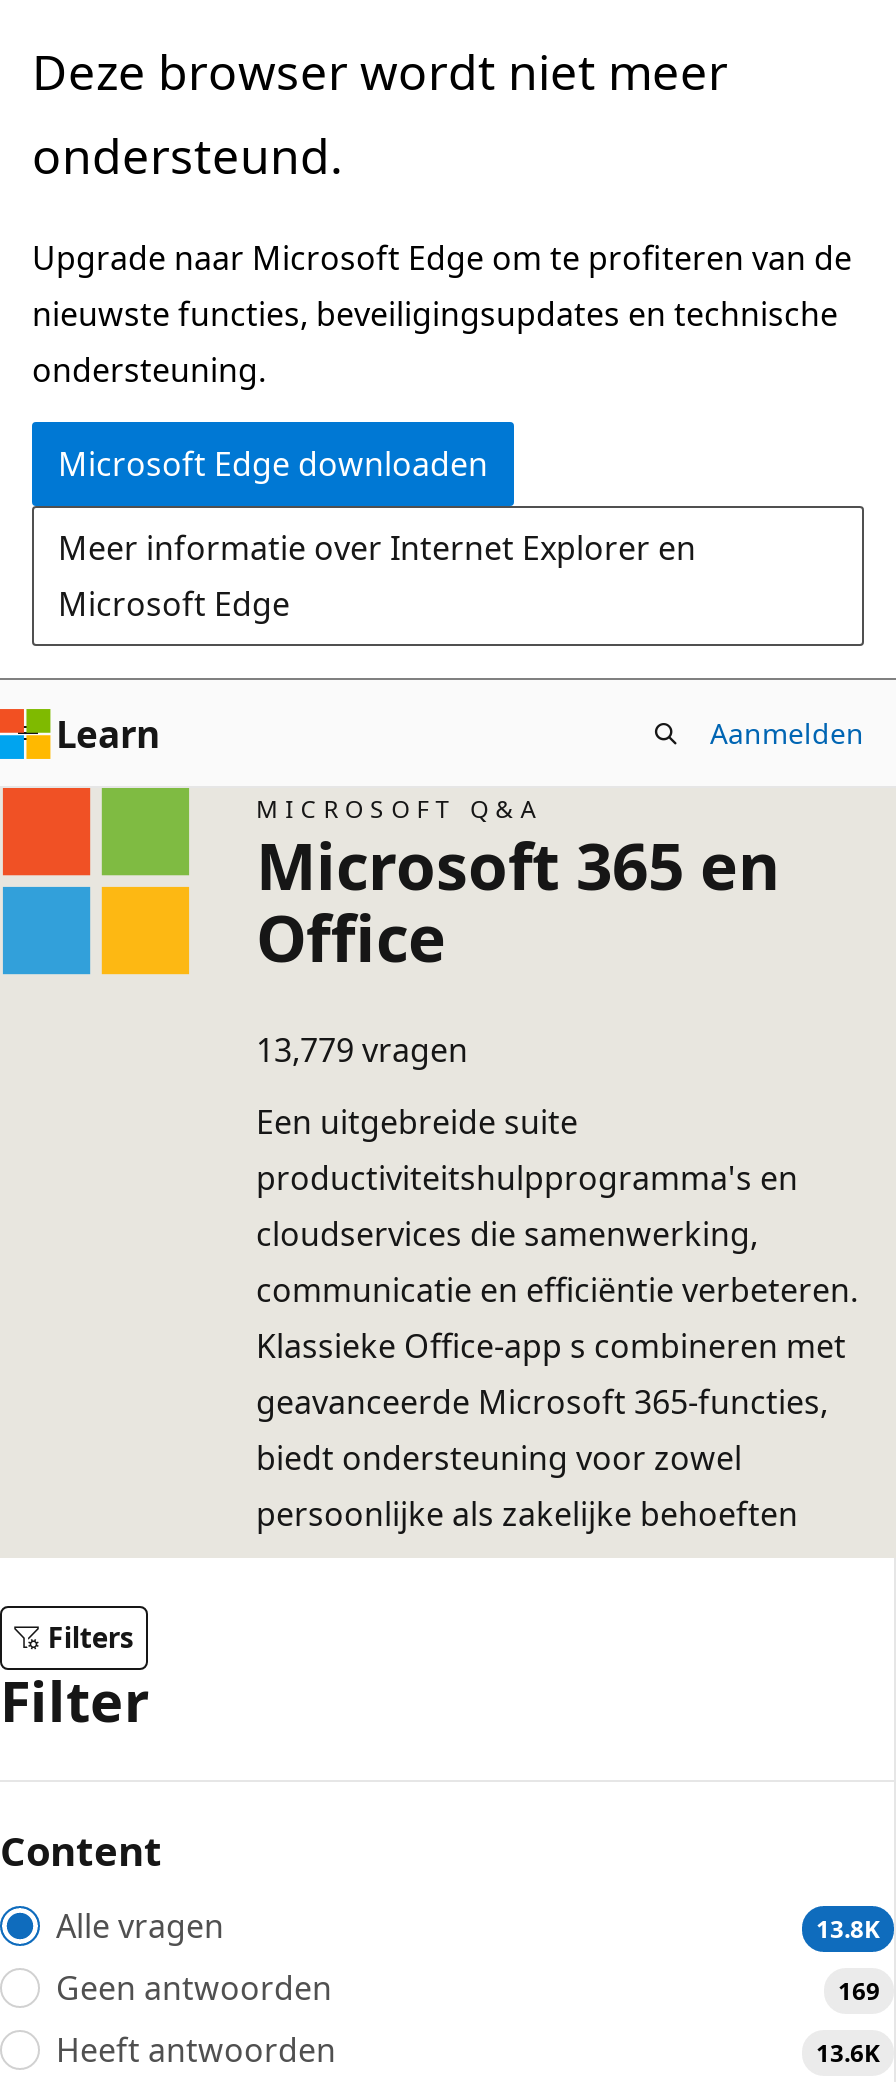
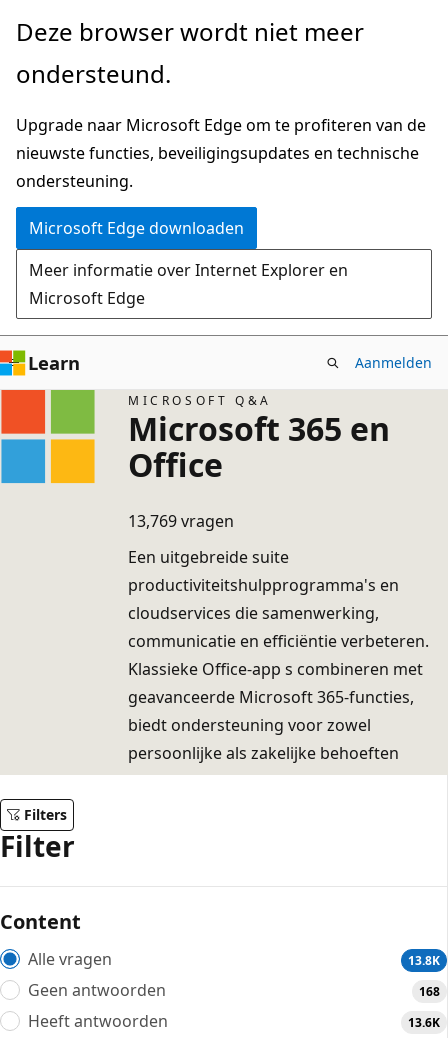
[256,1028,468,1072] 13,779 vragen -> [128,510,234,532] 13,769 vragen
[838,1973,880,2007] 169 -> [419,982,440,999] 168

